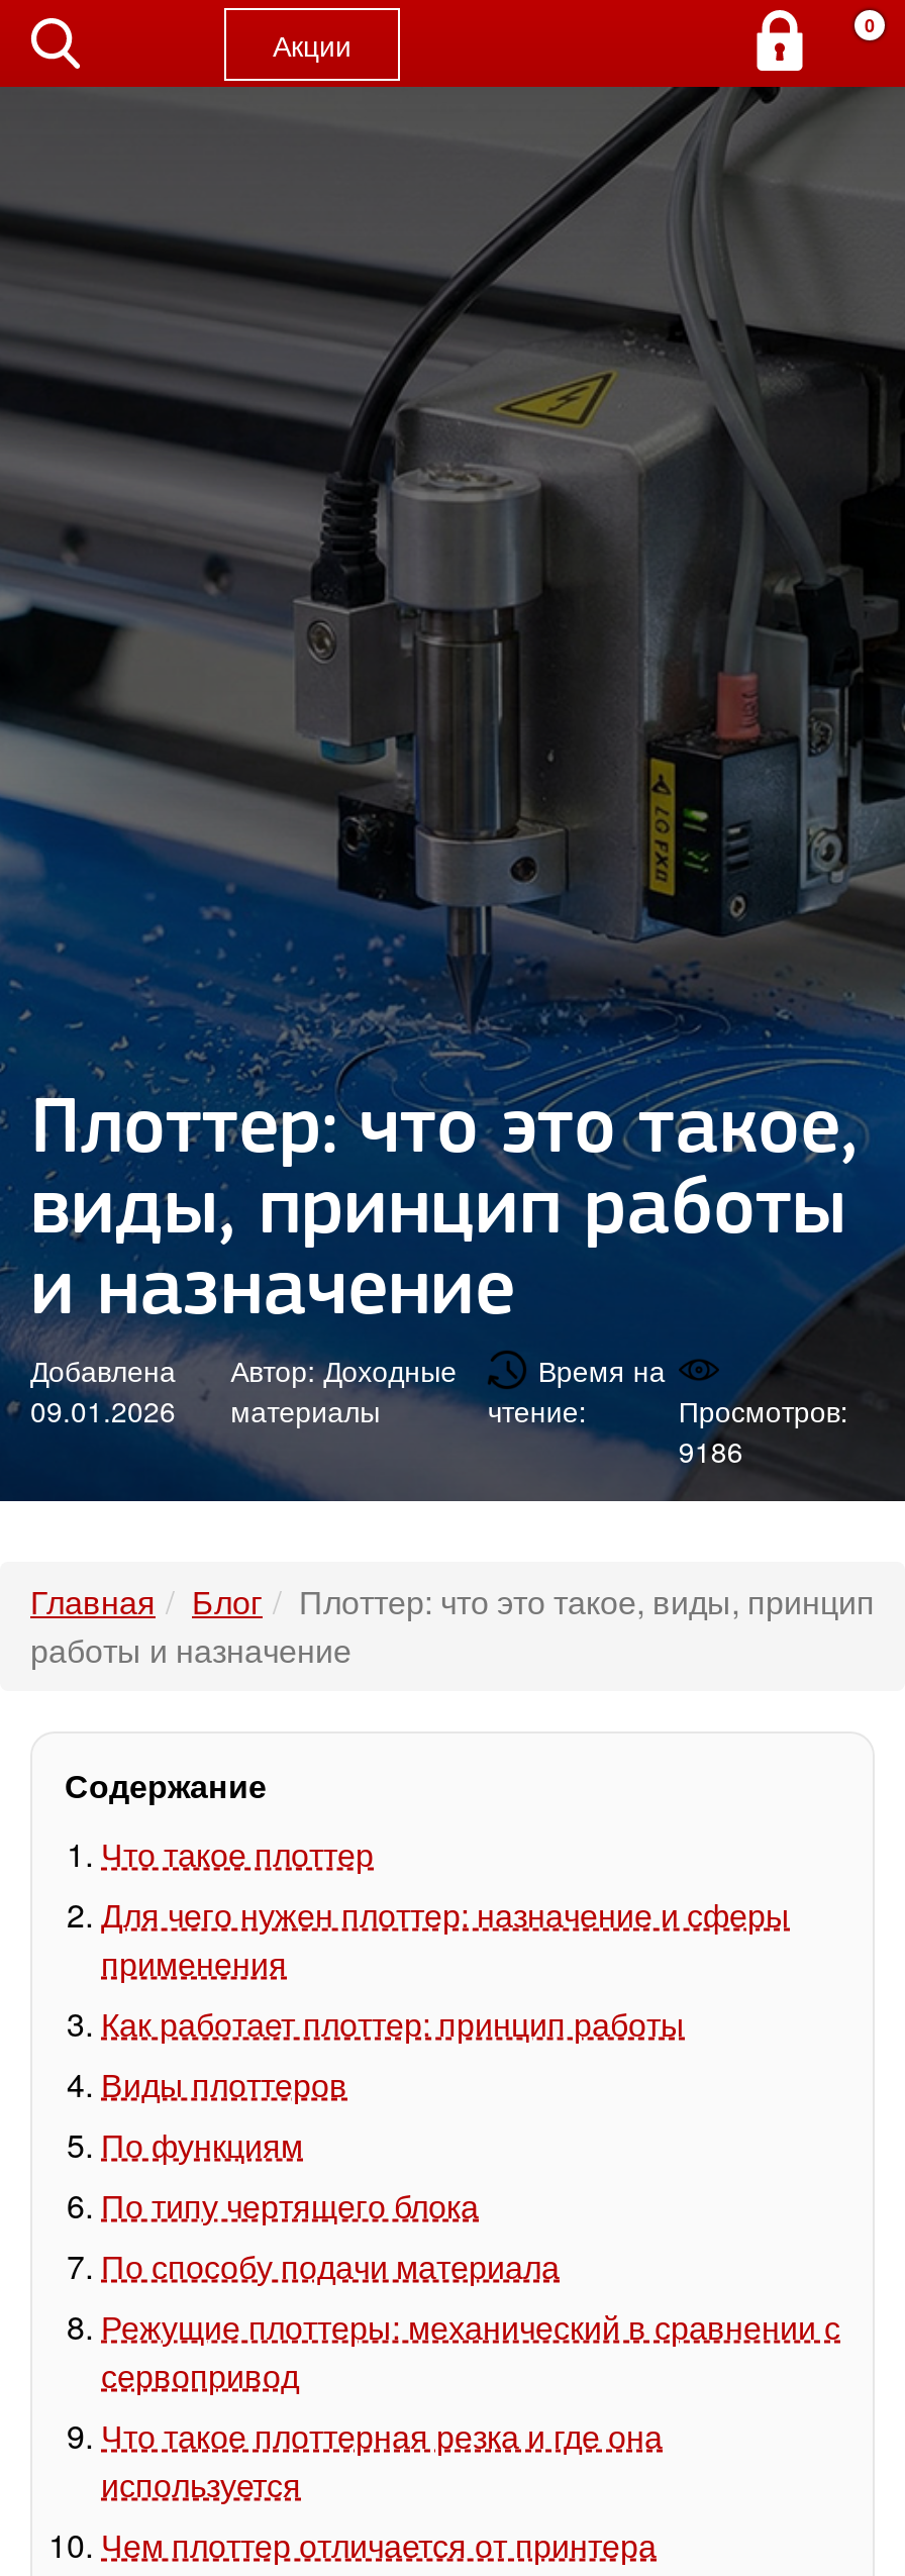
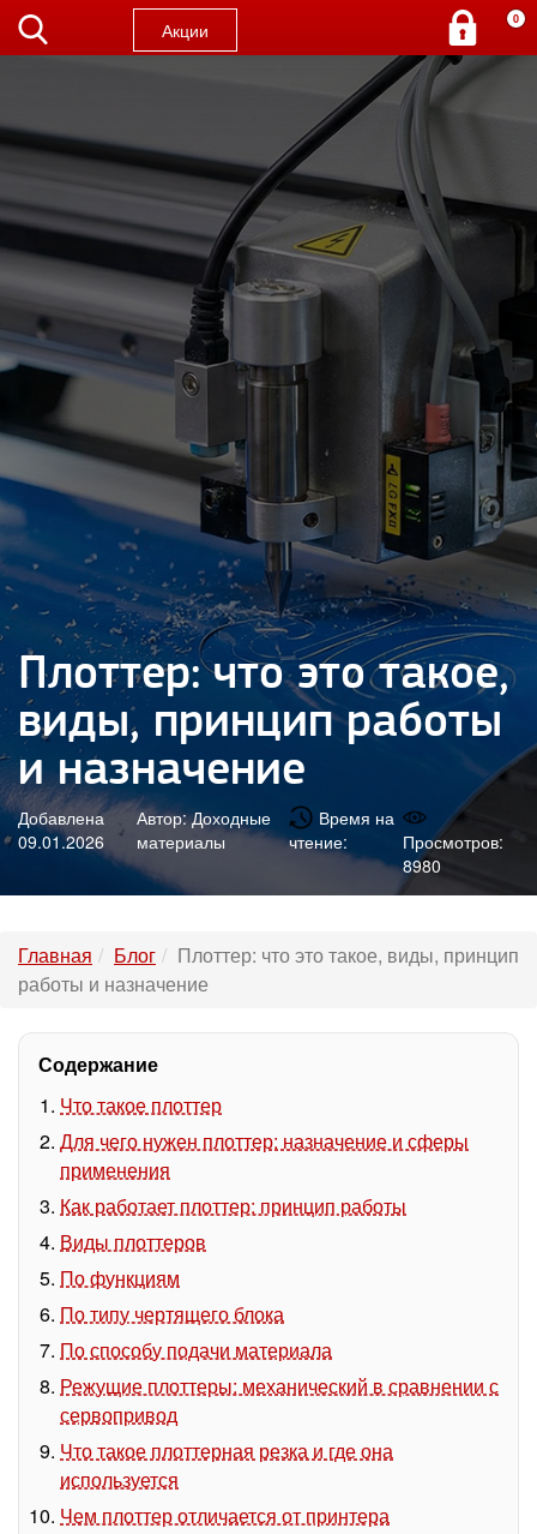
[679,1430,743,1471] 9186 -> [403,853,441,877] 8980

